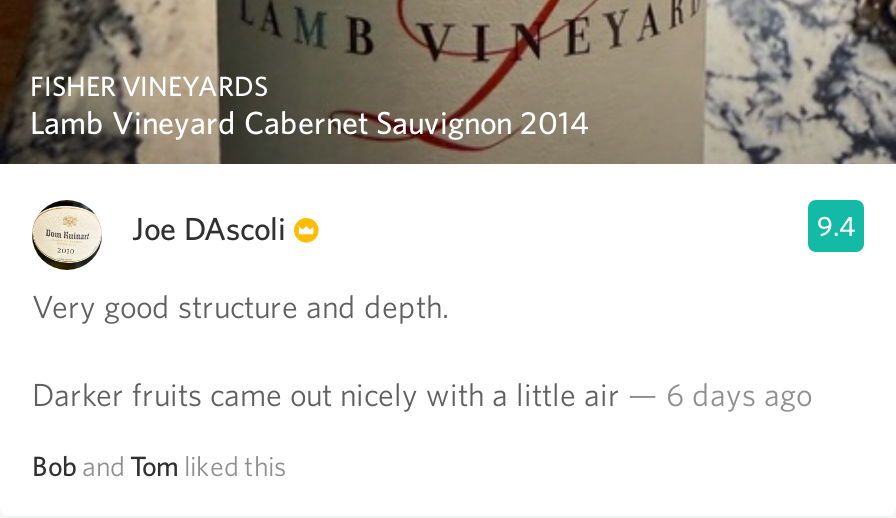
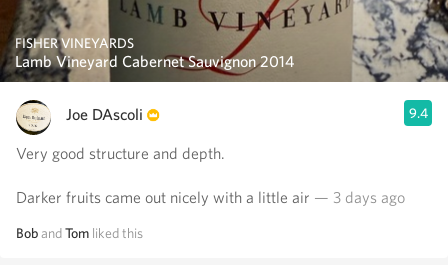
[32,376,812,414] Darker fruits came out nicely with a little air — 6 days ago -> [16,188,405,207] Darker fruits came out nicely with a little air — 3 days ago

